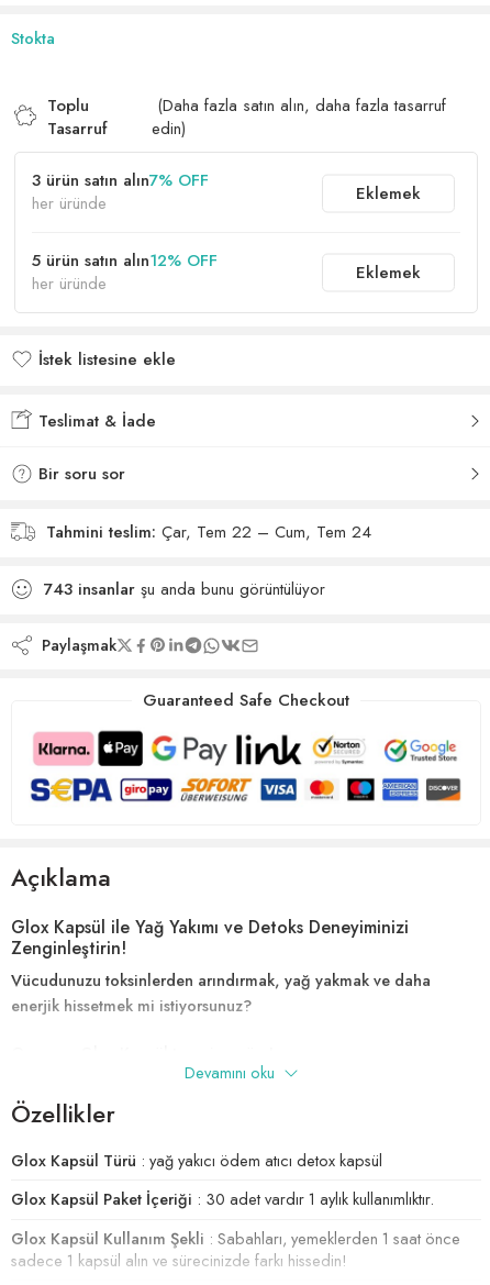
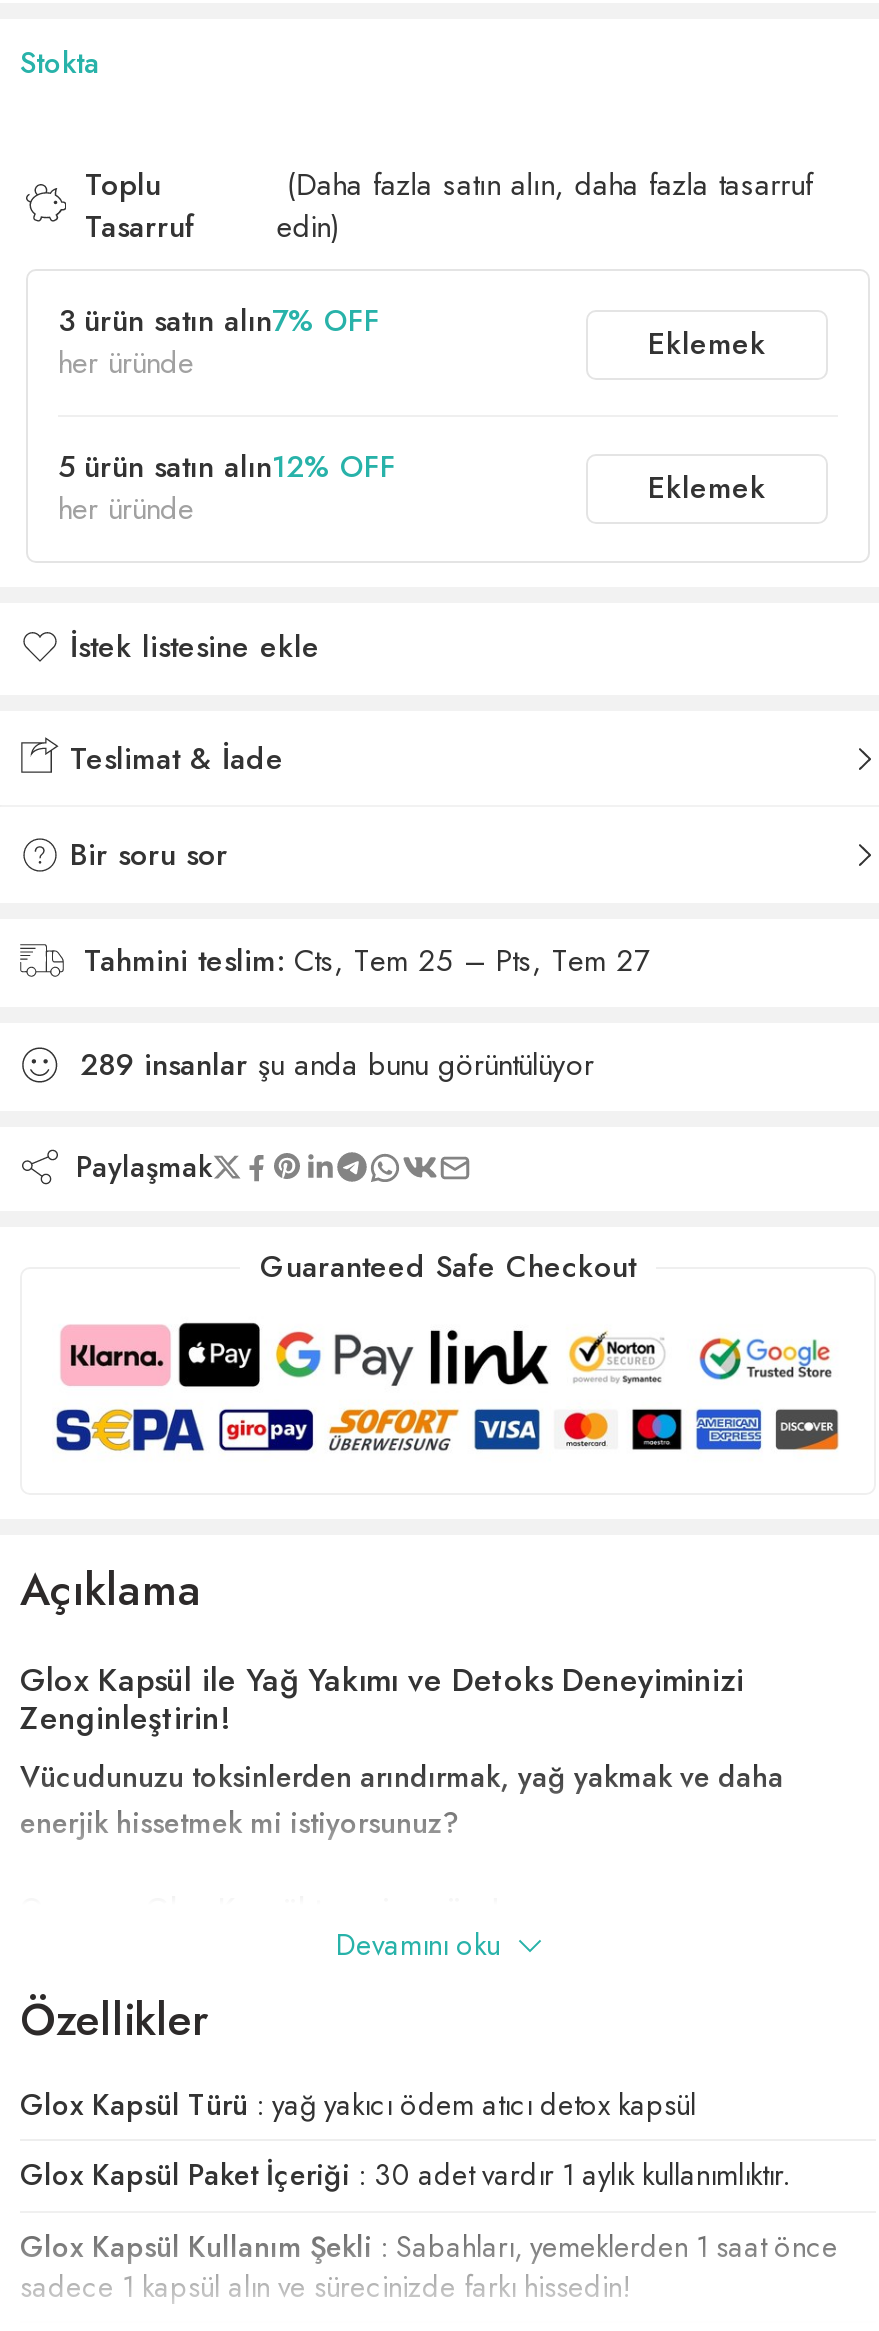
[46,520,371,544] Tahmini teslim: Çar, Tem 22 – Cum, Tem 24 -> [84,939,650,983] Tahmini teslim: Cts, Tem 25 – Pts, Tem 27
[44,577,325,601] 743 insanlar şu anda bunu görüntülüyor -> [80,1043,594,1087] 289 insanlar şu anda bunu görüntülüyor

